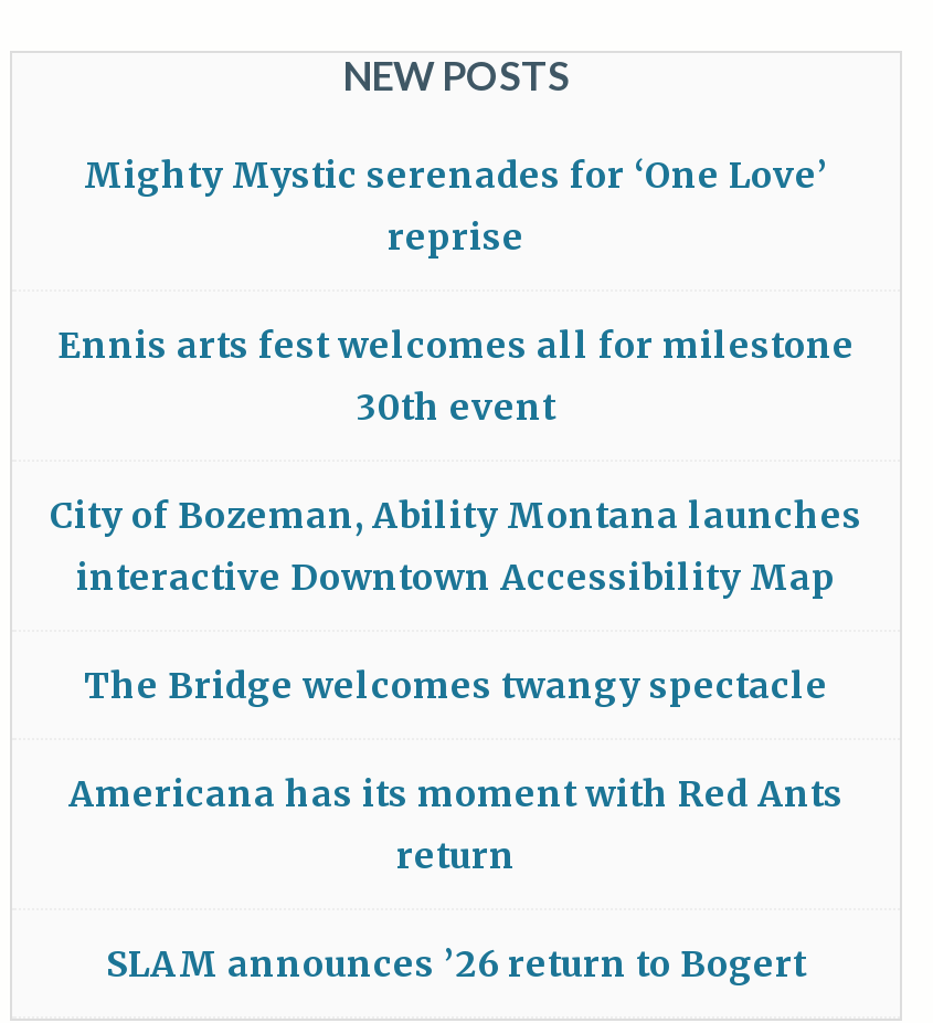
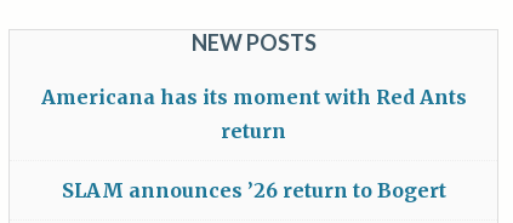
[50,151,862,706] Mighty Mystic serenades for ‘One Love’ | reprise | Ennis arts fest welcomes all for milestone | 30th event | City of Bozeman, Ability Montana launches | interactive Downtown Accessibility Map | The Bridge welcomes twangy spectacle -> none

